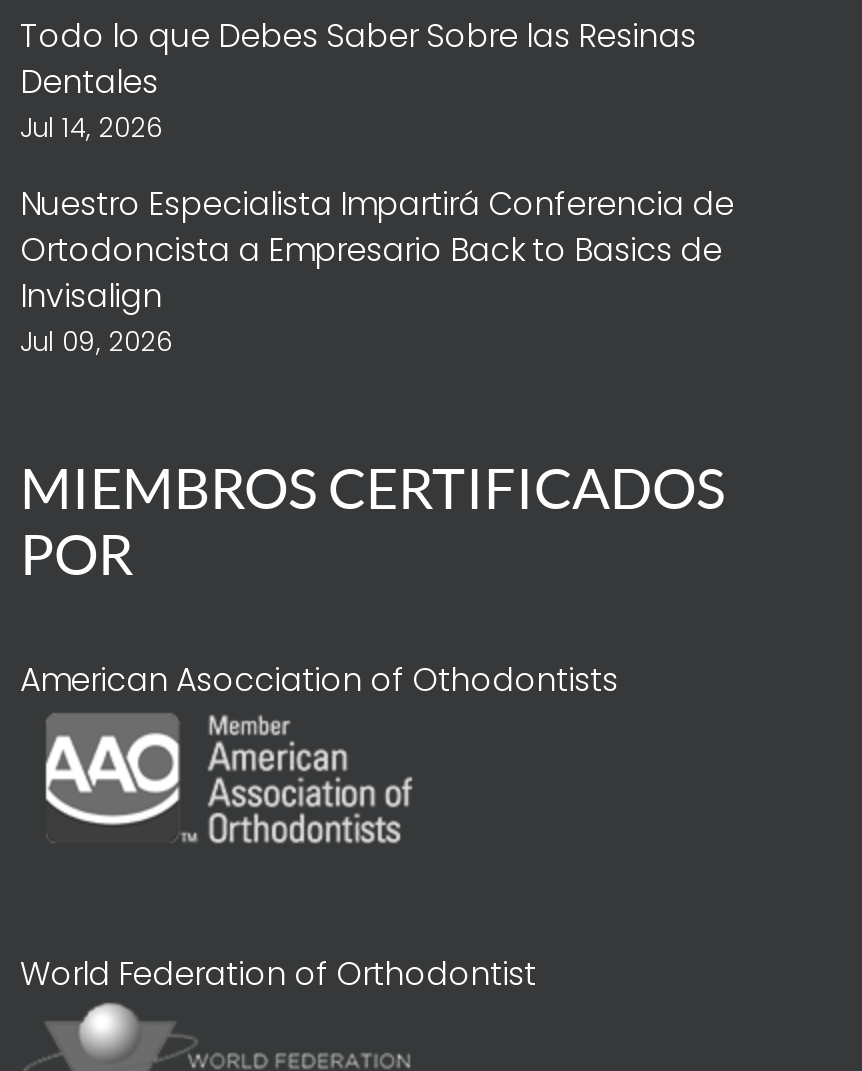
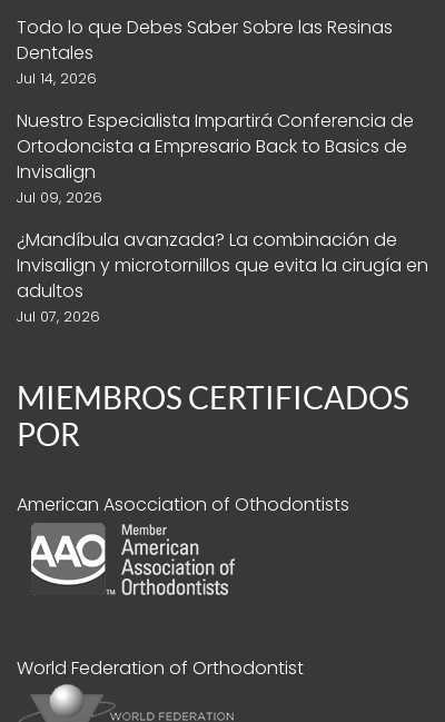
none -> [17,227,428,327] ¿Mandíbula avanzada? La combinación de | Invisalign y microtornillos que evita la cirugía en | adultos | Jul 07, 2026

